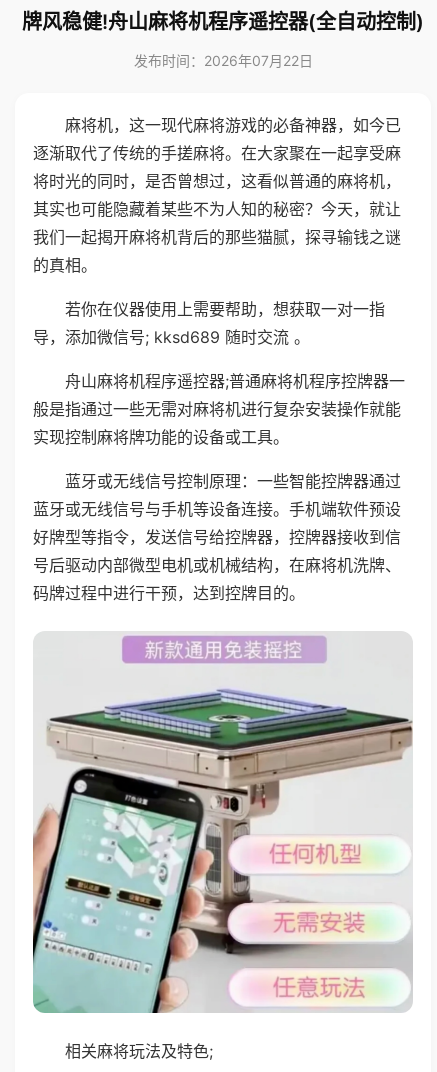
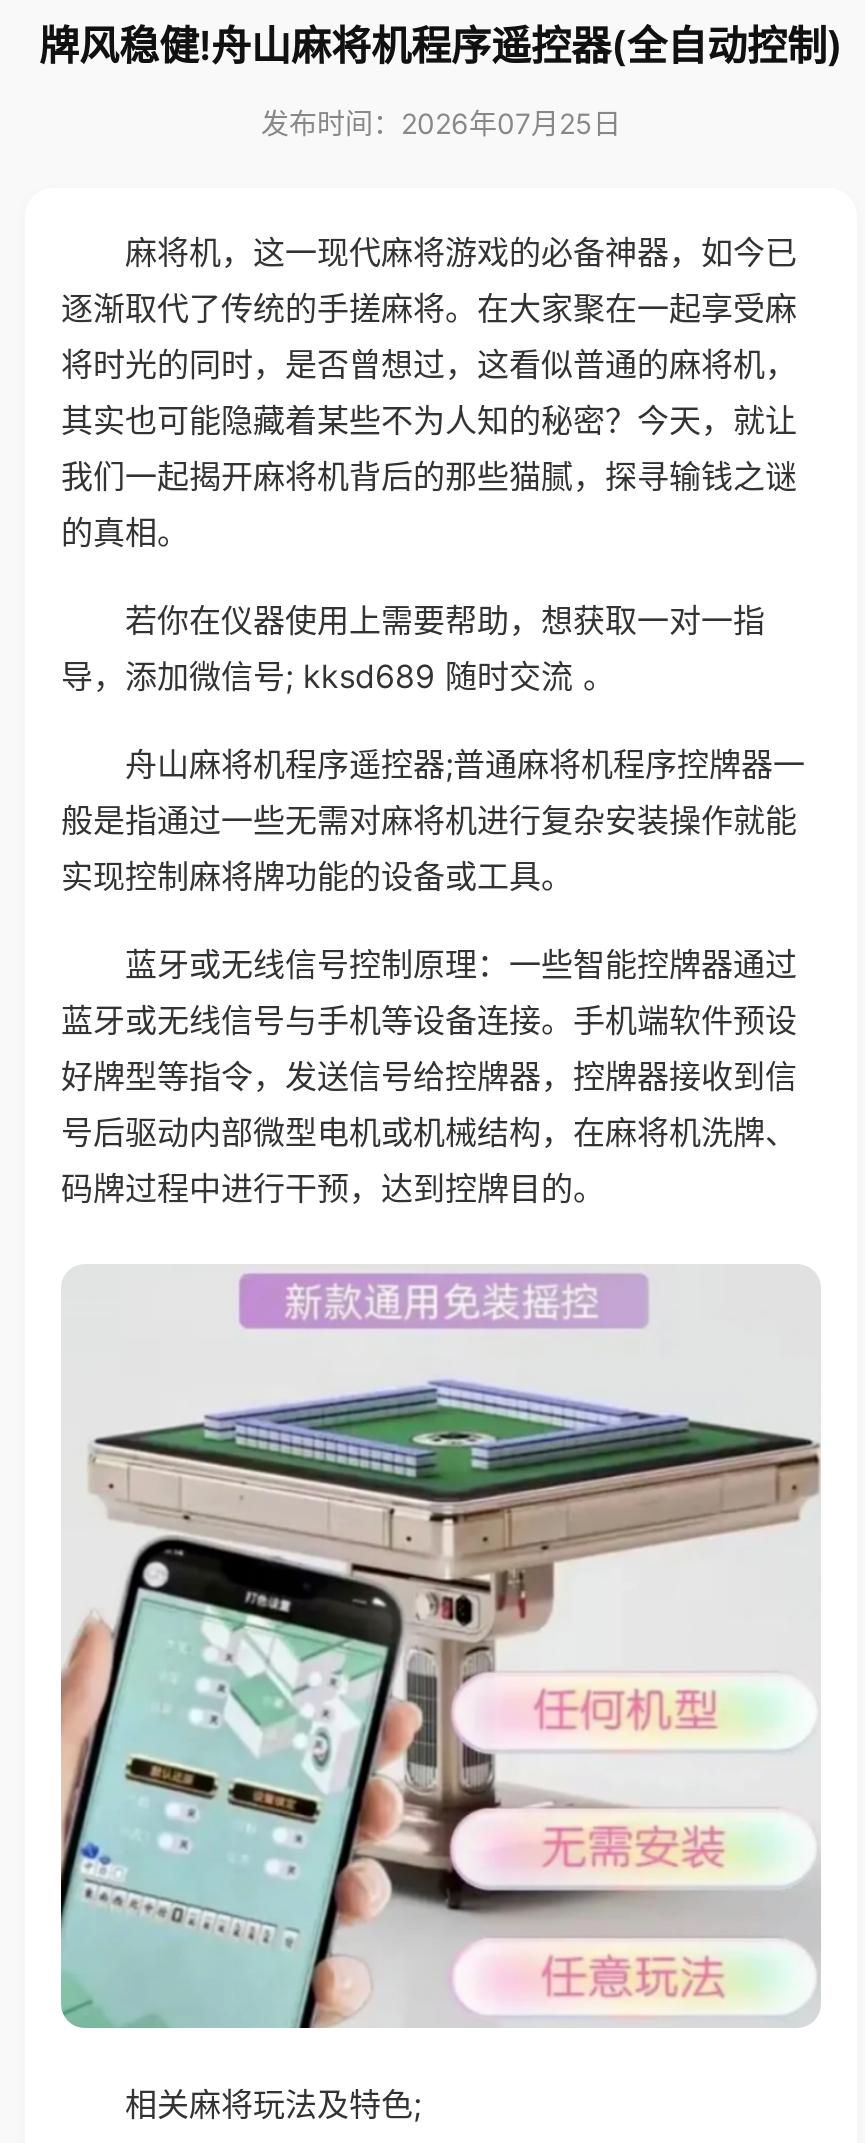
[133,52,312,69] 发布时间：2026年07月22日 -> [261,106,621,140] 发布时间：2026年07月25日

